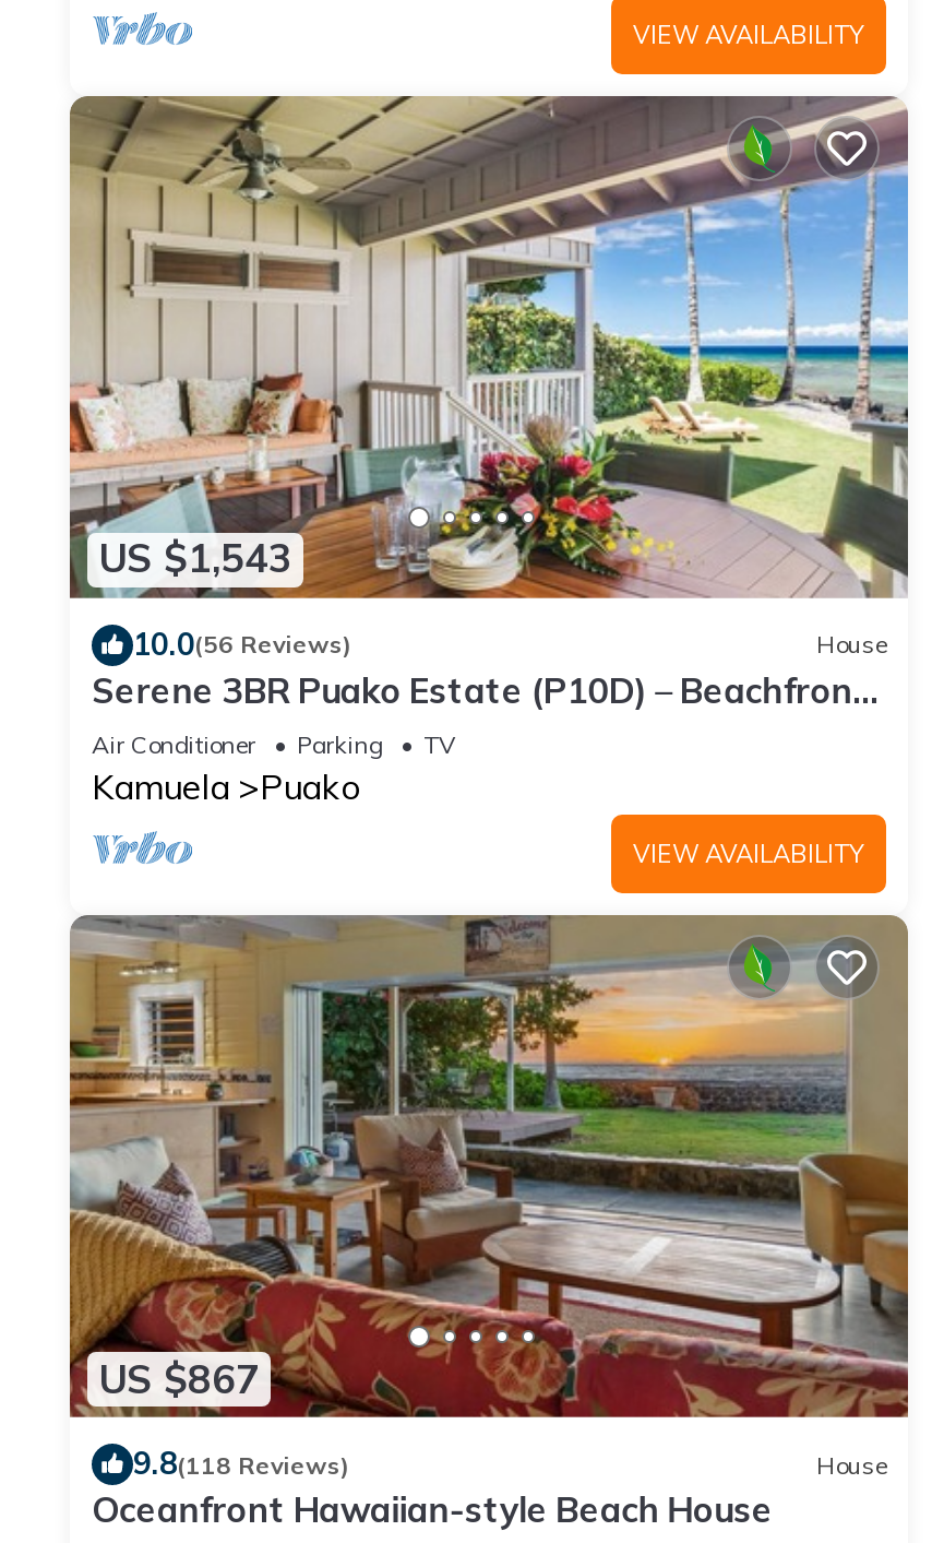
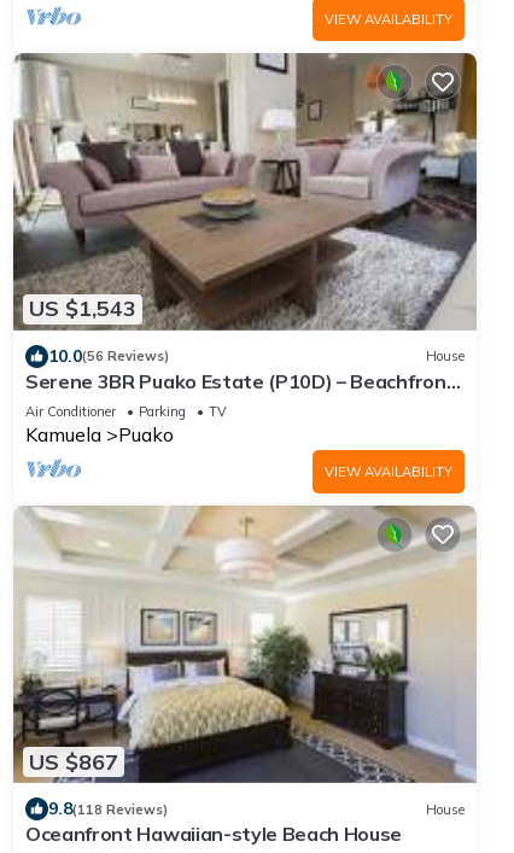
[68,96,910,598] [image] -> [12,53,478,331] [image]
[68,915,910,1420] [image] -> [13,506,477,783] [image]

